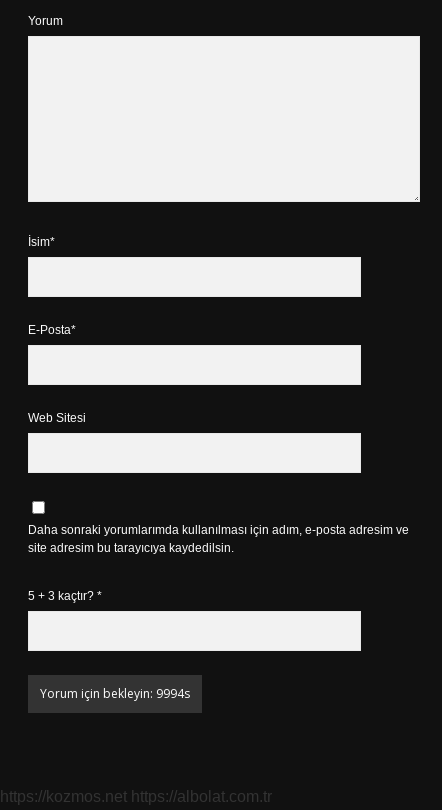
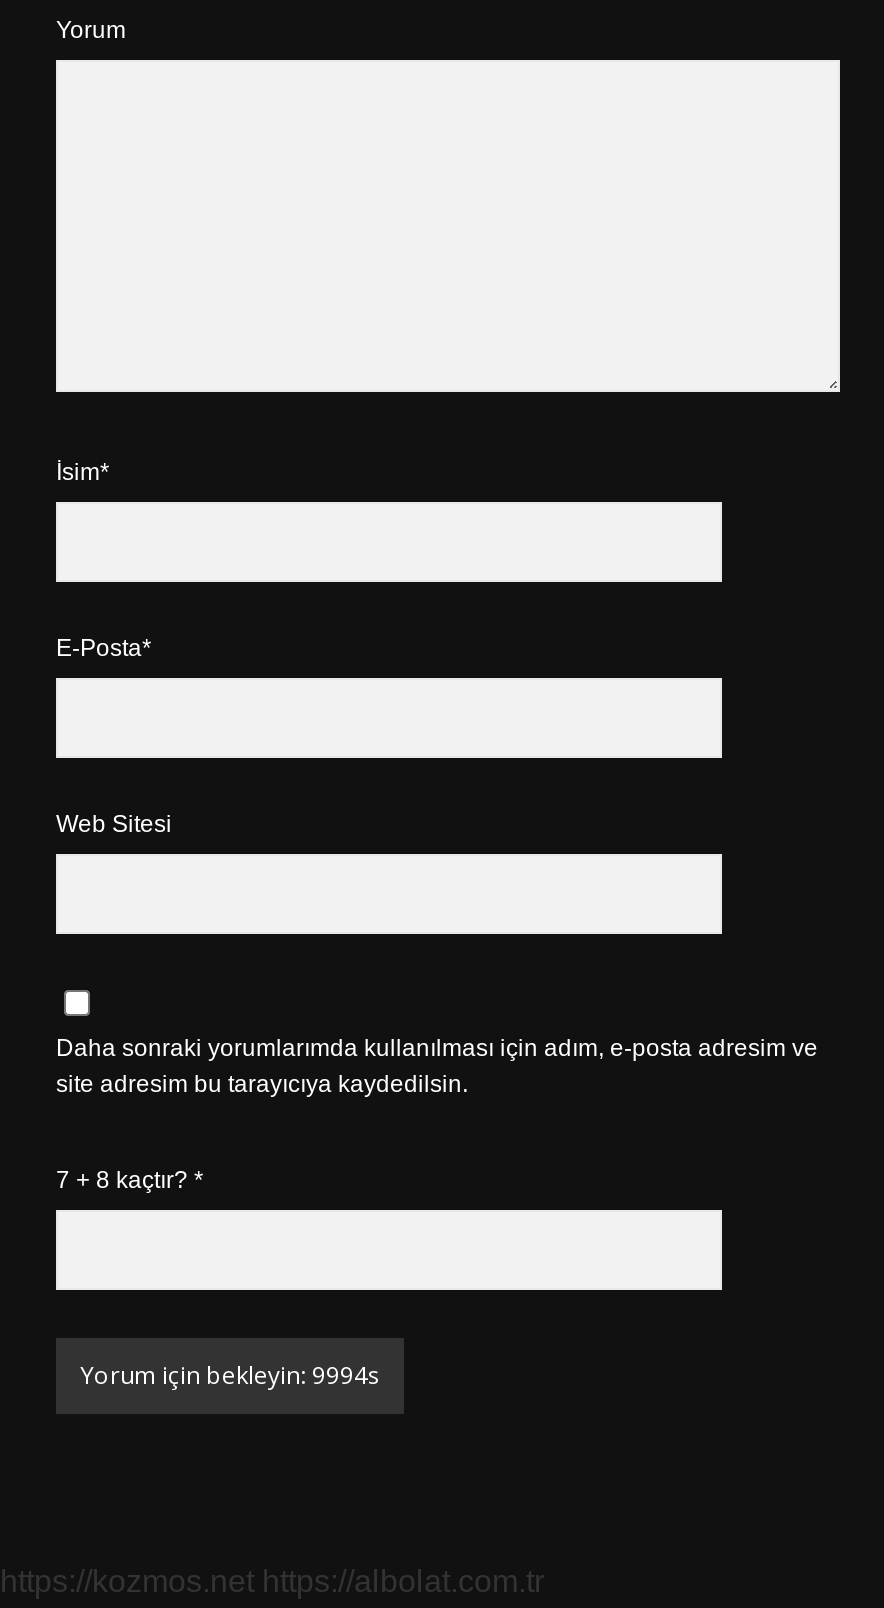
[28,589,102,603] 5 + 3 kaçtır? * -> [56,1166,204,1194] 7 + 8 kaçtır? *

